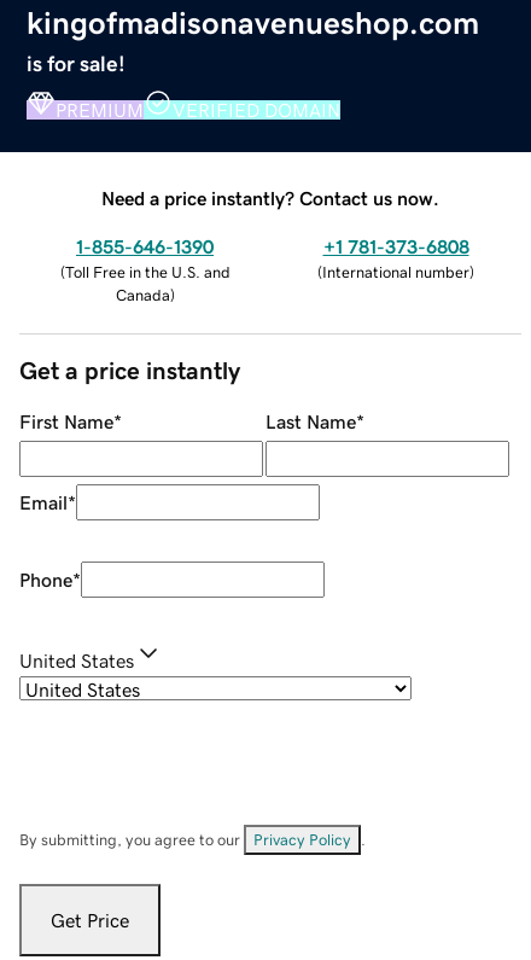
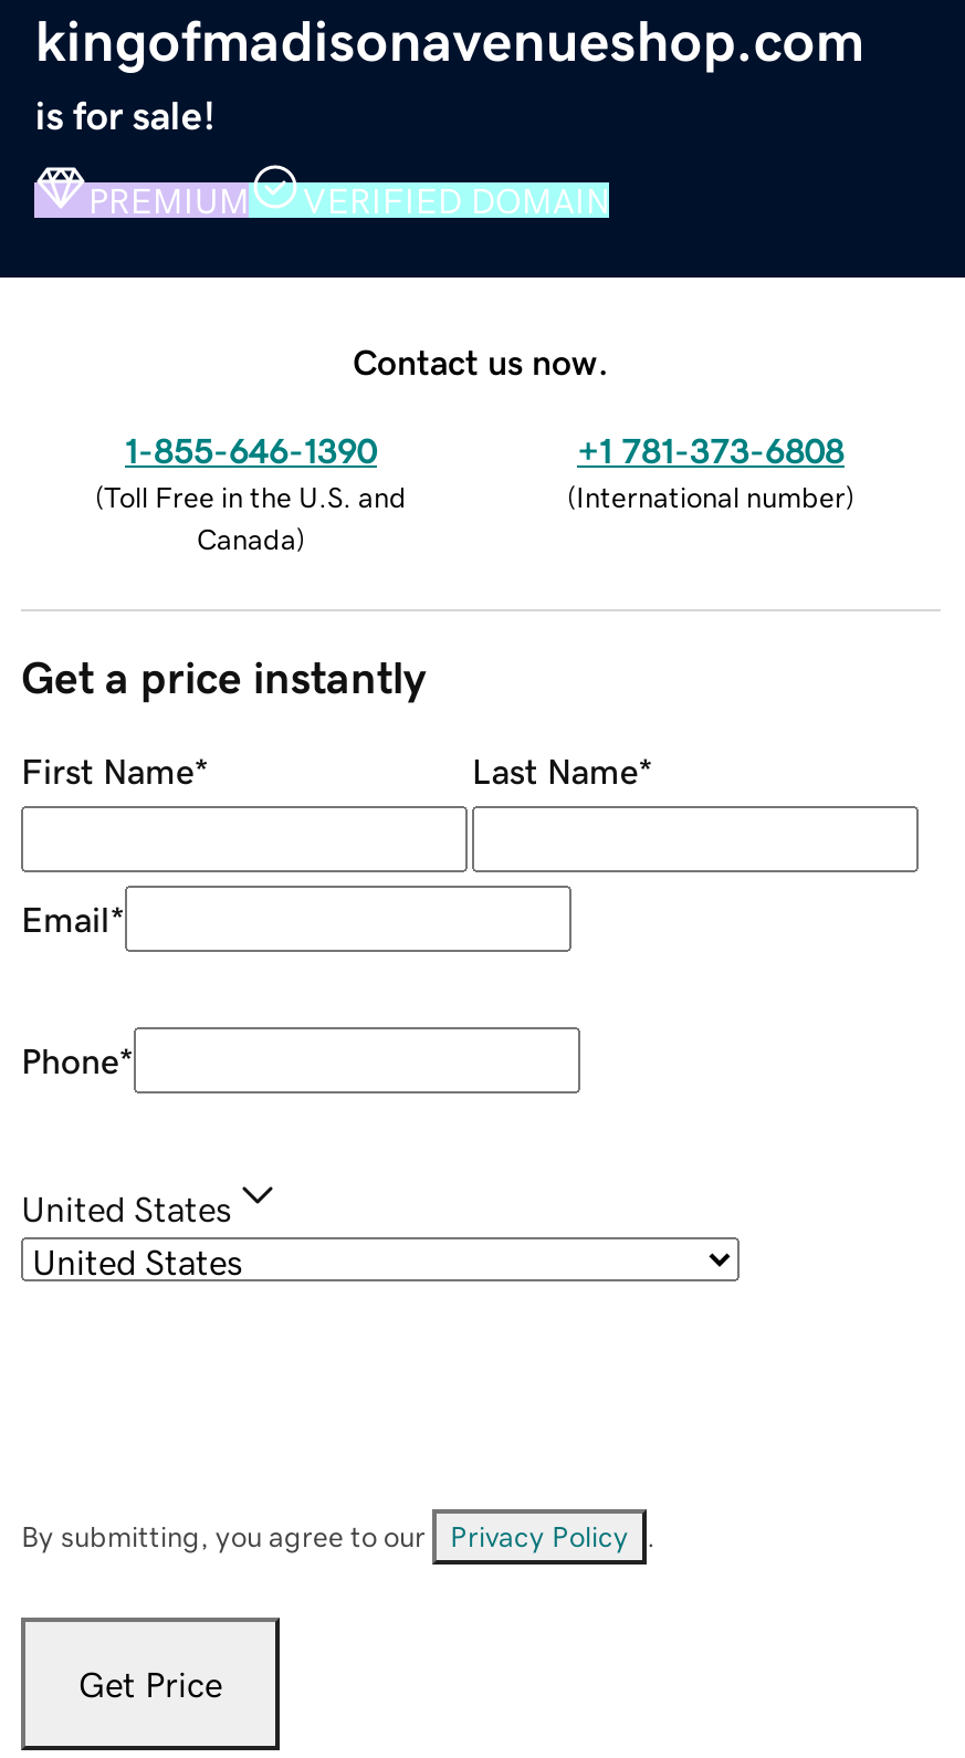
[101,188,439,207] Need a price instantly? Contact us now. -> [353,343,609,378] Contact us now.

